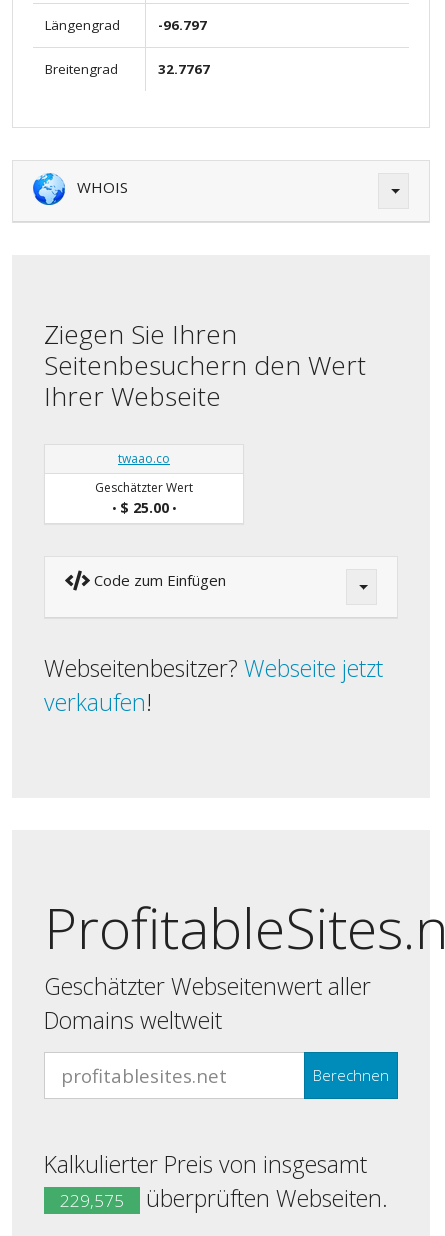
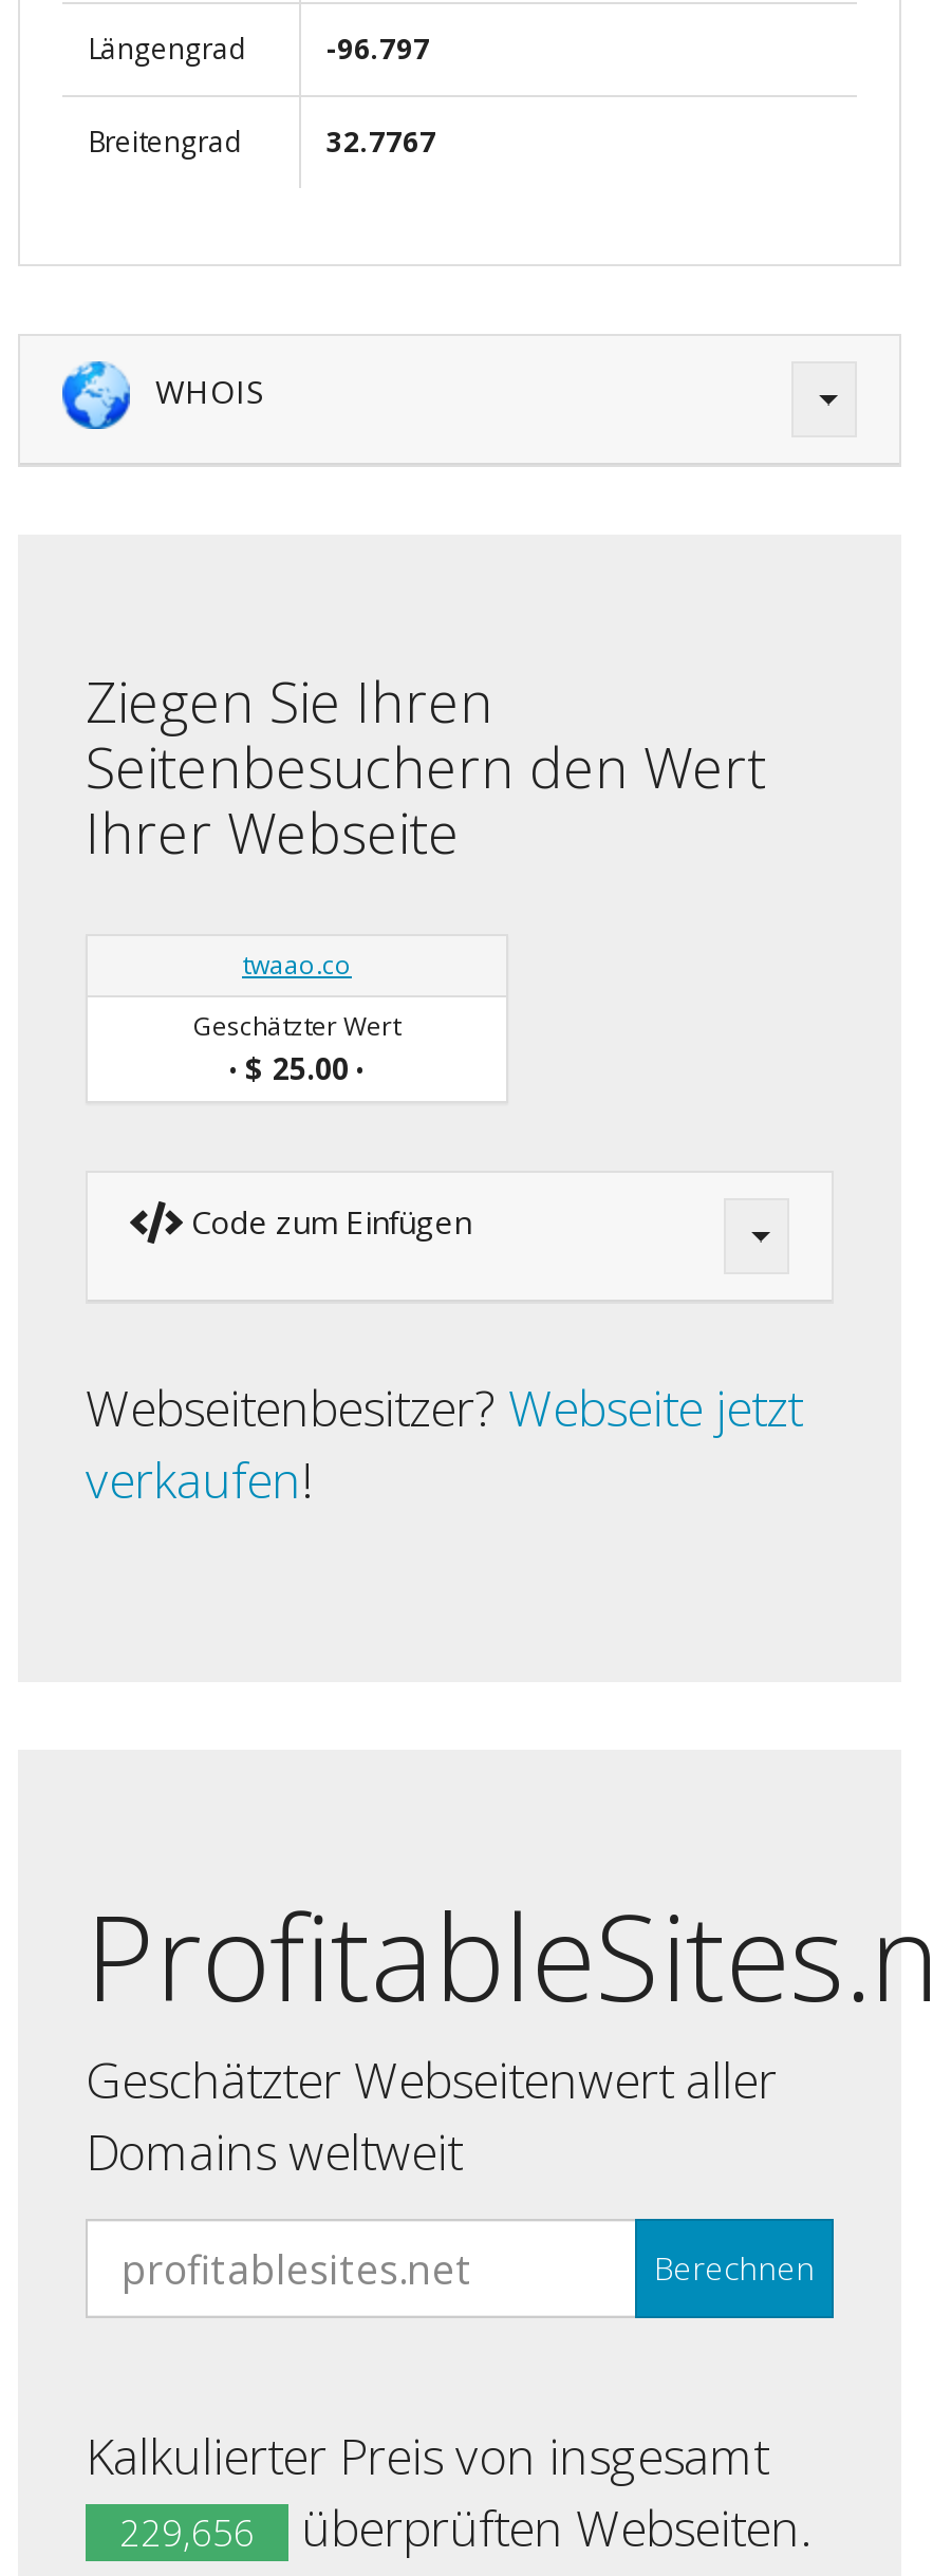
[60,1181,388,1213] 229,575 überprüften Webseiten. -> [119,2493,813,2560] 229,656 überprüften Webseiten.

